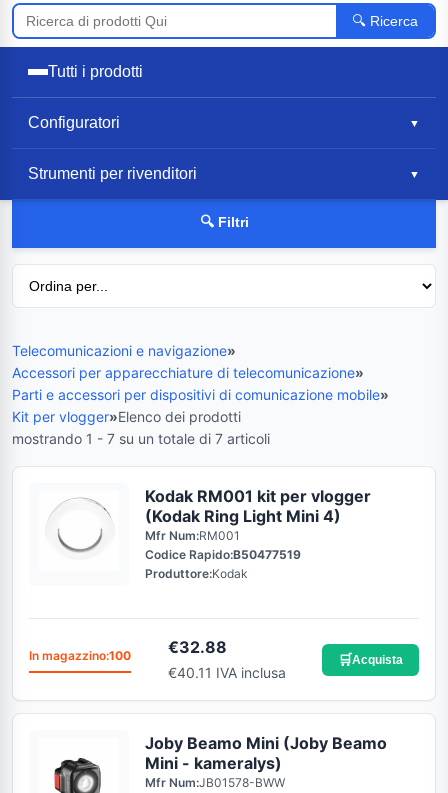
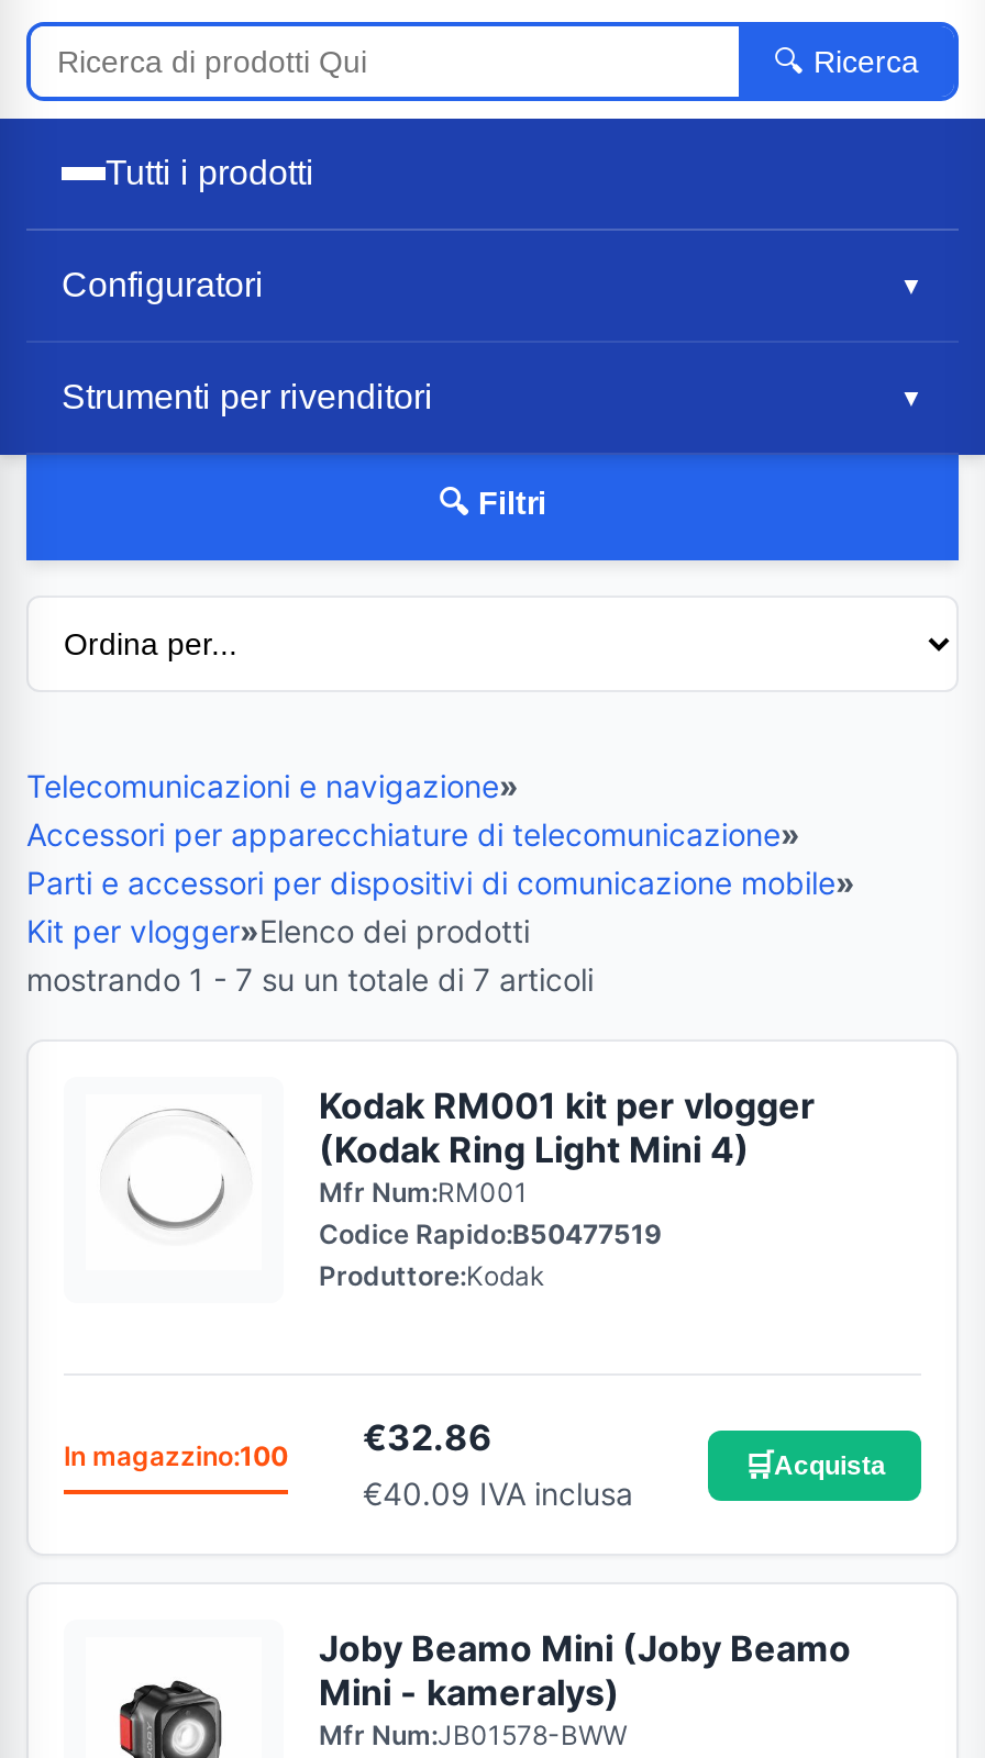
[167,637,226,657] €32.88 -> [363,1415,492,1459] €32.86
[167,664,285,681] €40.11 IVA inclusa -> [363,1475,633,1512] €40.09 IVA inclusa

